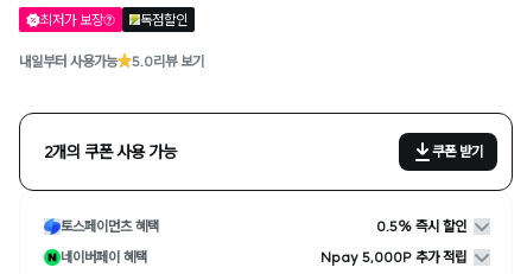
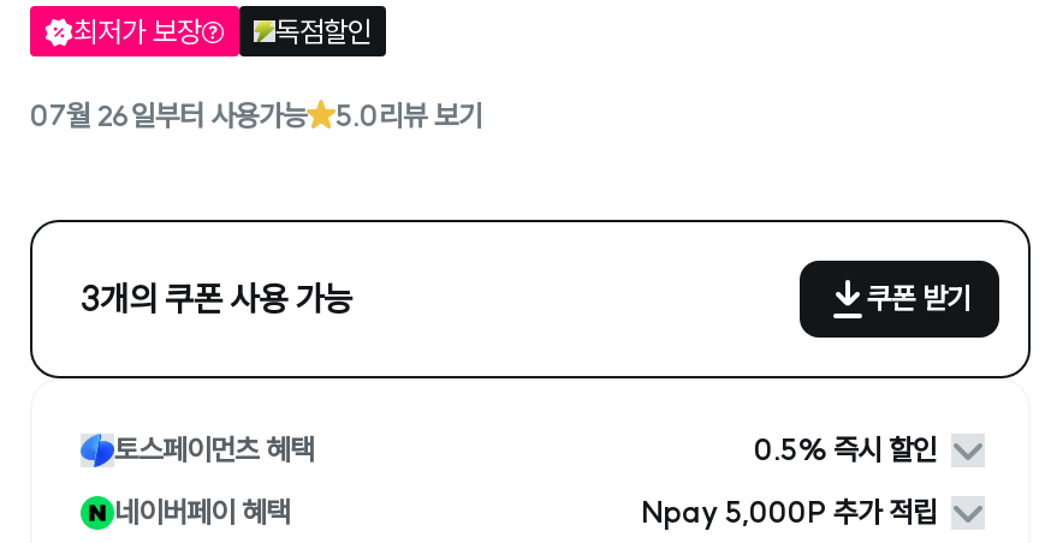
[19,52,118,69] 내일부터 사용가능 -> [30,96,307,132] 07월 26일부터 사용가능
[44,141,177,163] 2개의 쿠폰 사용 가능 -> [81,278,352,321] 3개의 쿠폰 사용 가능

